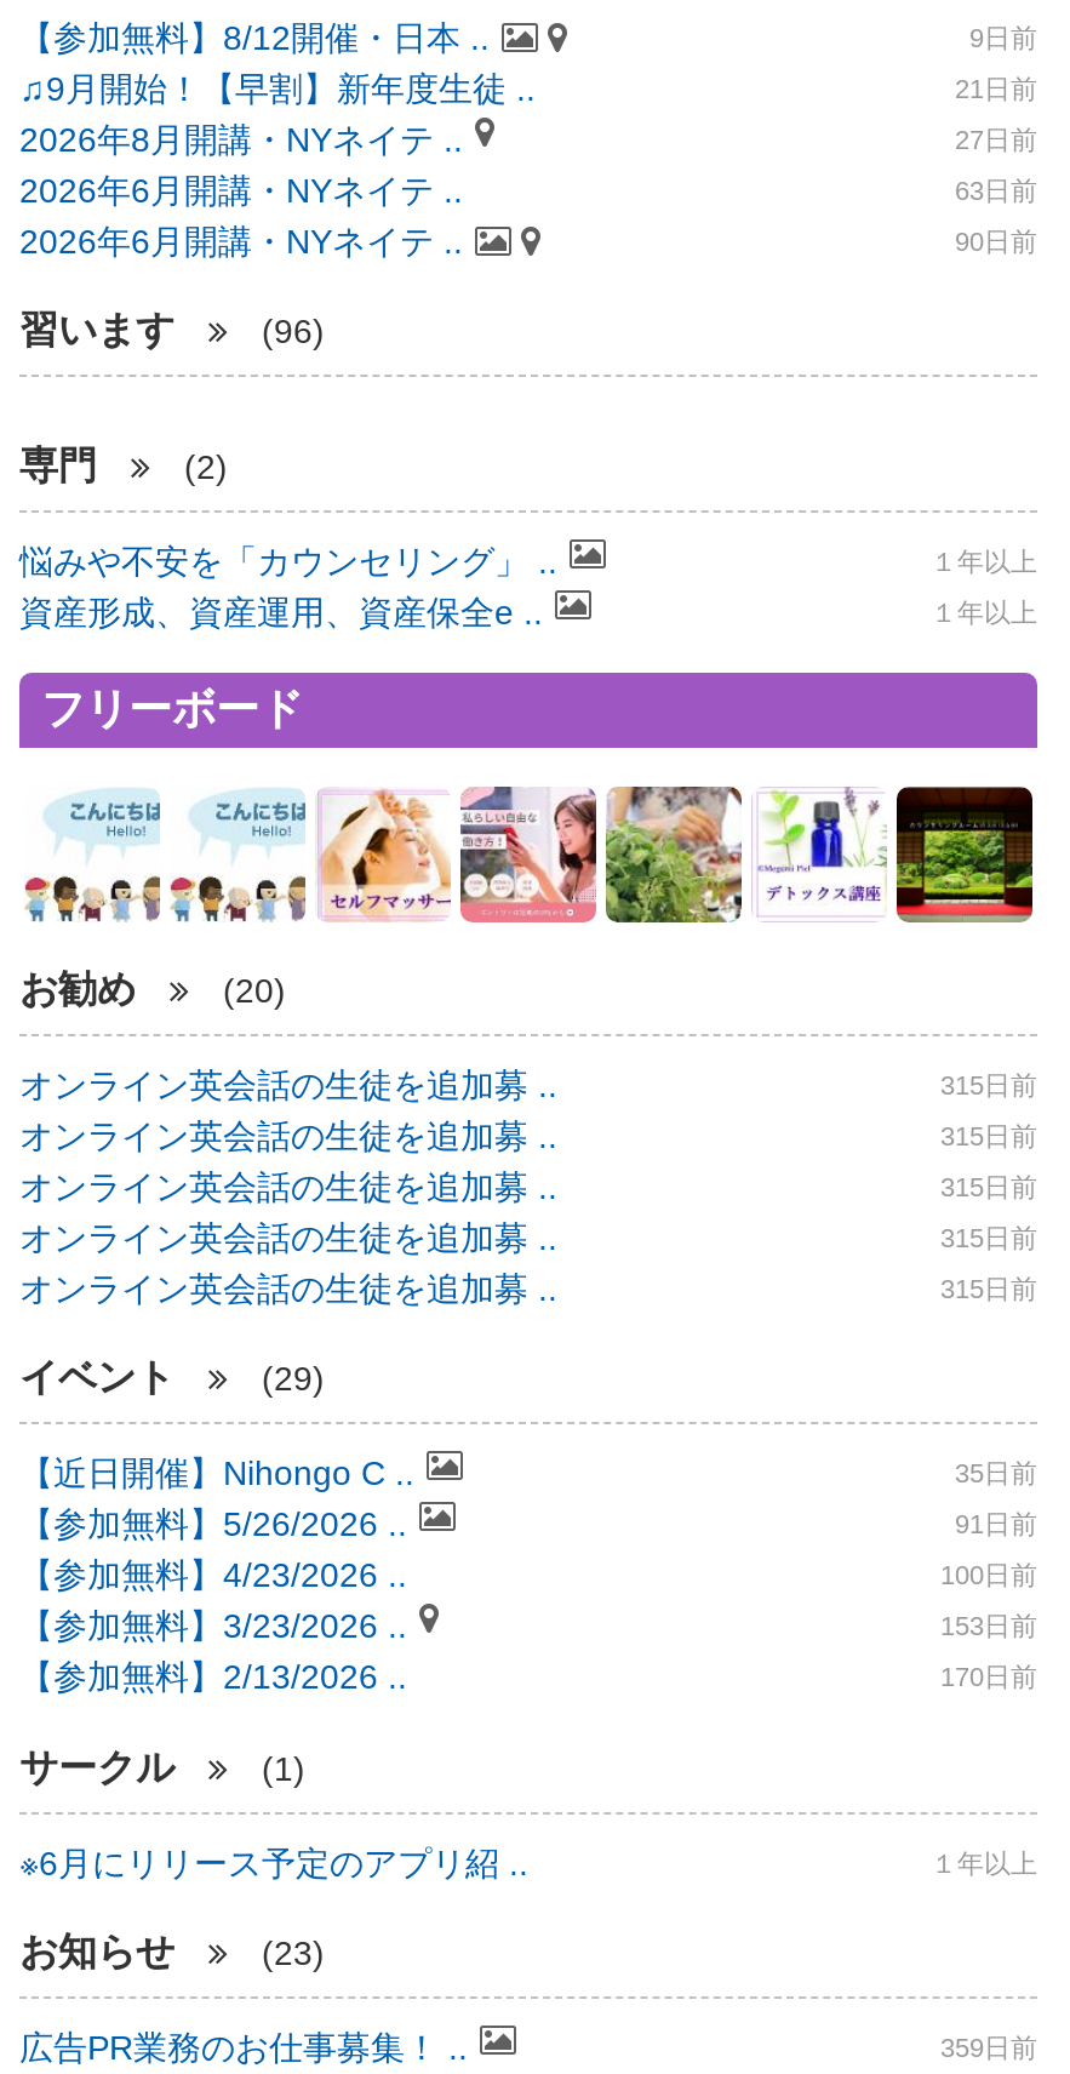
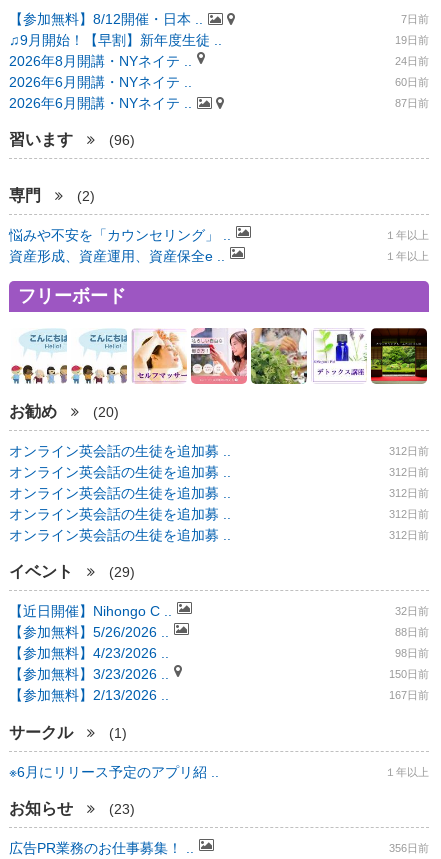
[969,23,1037,52] 9日前 -> [401,13,429,25] 7日前
[955,73,1037,103] 21日前 -> [395,34,429,46] 19日前
[955,124,1037,153] 27日前 -> [395,55,429,67] 24日前
[955,175,1037,204] 63日前 -> [395,76,429,88] 60日前
[955,226,1037,255] 90日前 -> [395,97,429,109] 87日前
[940,1070,1037,1099] 315日前 -> [389,445,429,457] 312日前
[940,1121,1037,1150] 315日前 -> [389,466,429,478] 312日前
[940,1172,1037,1201] 315日前 -> [389,487,429,499] 312日前
[940,1223,1037,1252] 315日前 -> [389,508,429,520] 312日前
[940,1273,1037,1303] 315日前 -> [389,529,429,541] 312日前
[955,1459,1037,1488] 35日前 -> [395,605,429,617] 32日前
[955,1510,1037,1539] 91日前 -> [395,626,429,638] 88日前
[940,1561,1037,1590] 100日前 -> [395,647,429,659] 98日前
[940,1611,1037,1641] 153日前 -> [389,668,429,680] 150日前
[940,1662,1037,1691] 170日前 -> [389,689,429,701] 167日前
[940,2033,1037,2062] 359日前 -> [389,842,429,854] 356日前

